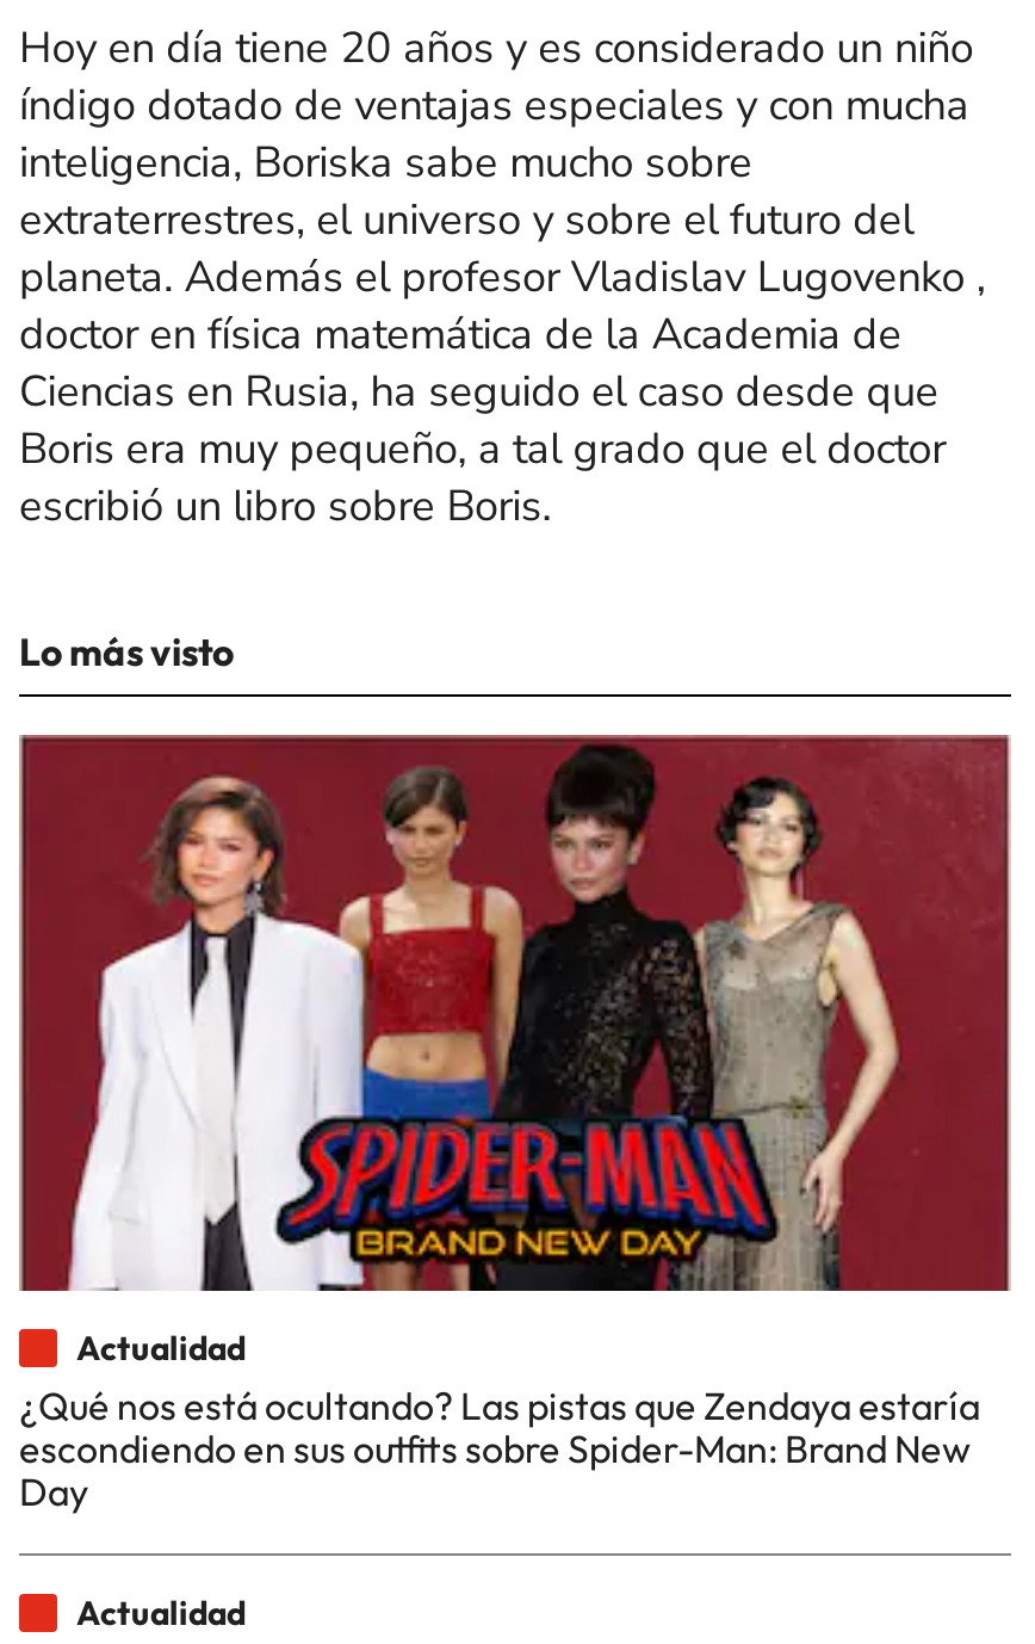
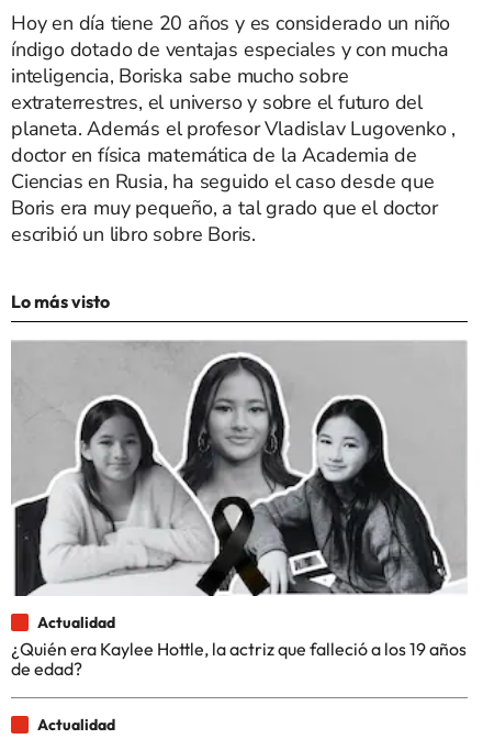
[17,735,1011,1515] [image] | ¿Qué nos está ocultando? Las pistas que Zendaya estaría | escondiendo en sus outfits sobre Spider-Man: Brand New | Day -> [11,341,467,680] [image] | ¿Quién era Kaylee Hottle, la actriz que falleció a los 19 años | de edad?

